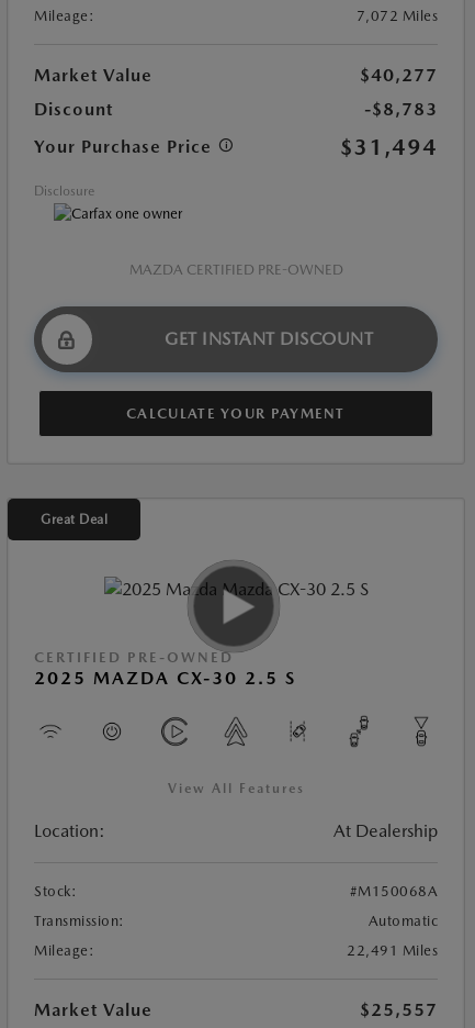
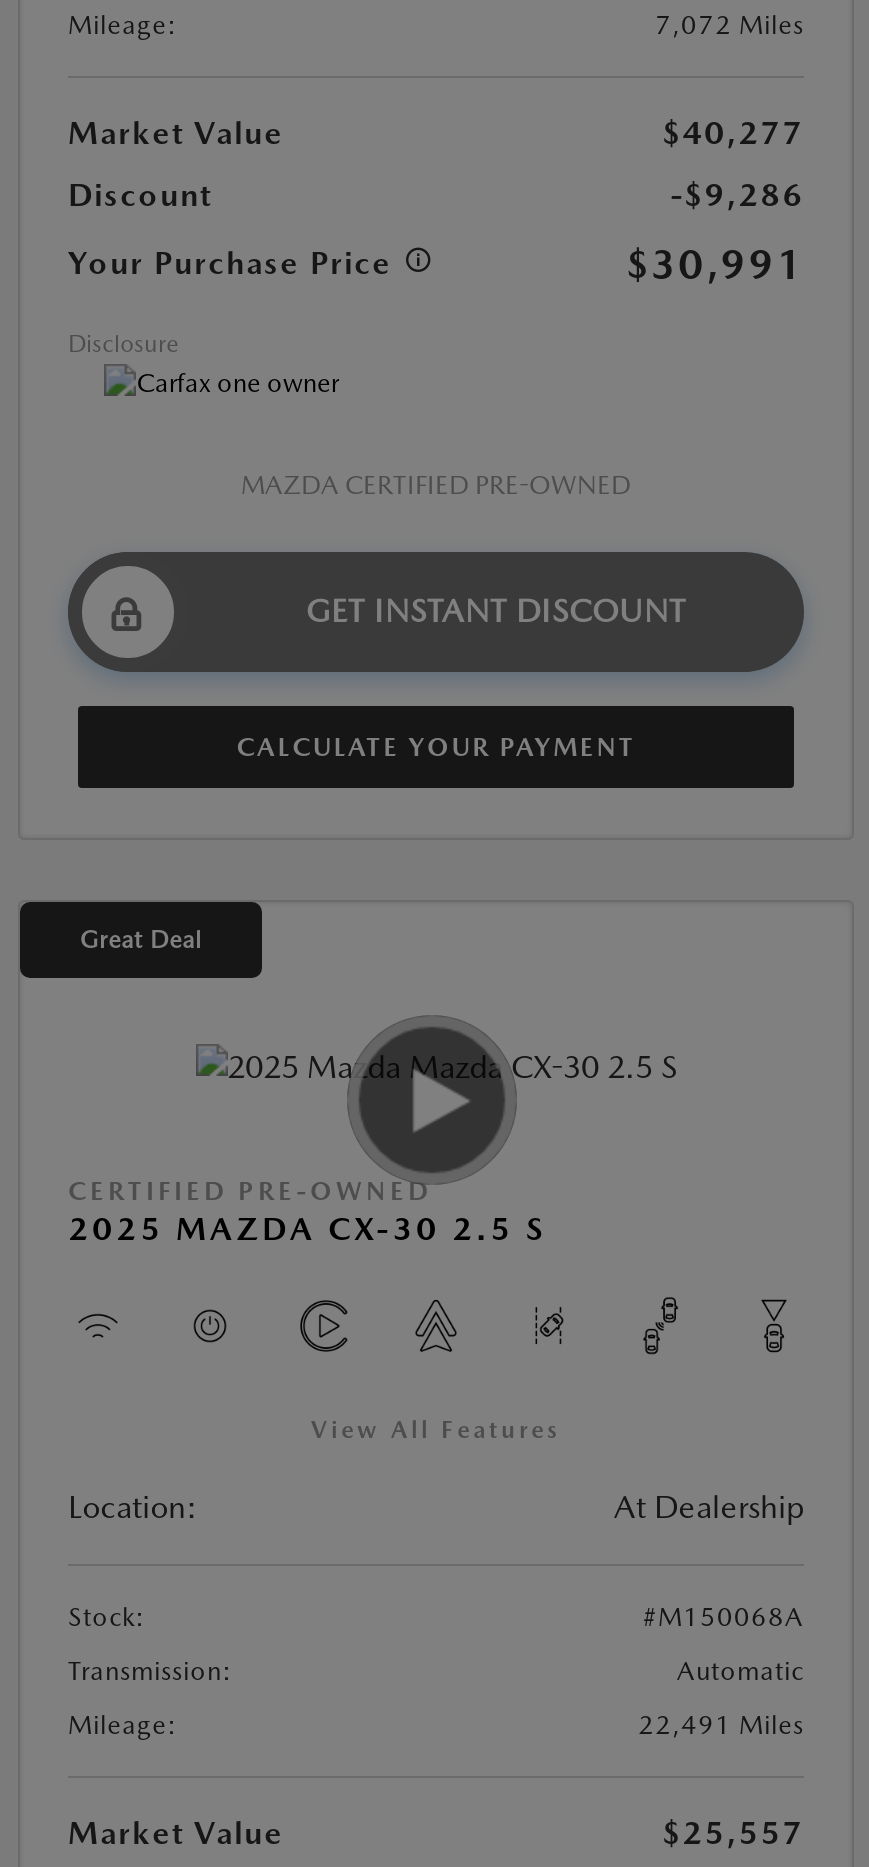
[364,99,438,120] -$8,783 -> [670,176,804,214] -$9,286
[340,134,438,161] $31,494 -> [626,240,804,288] $30,991

